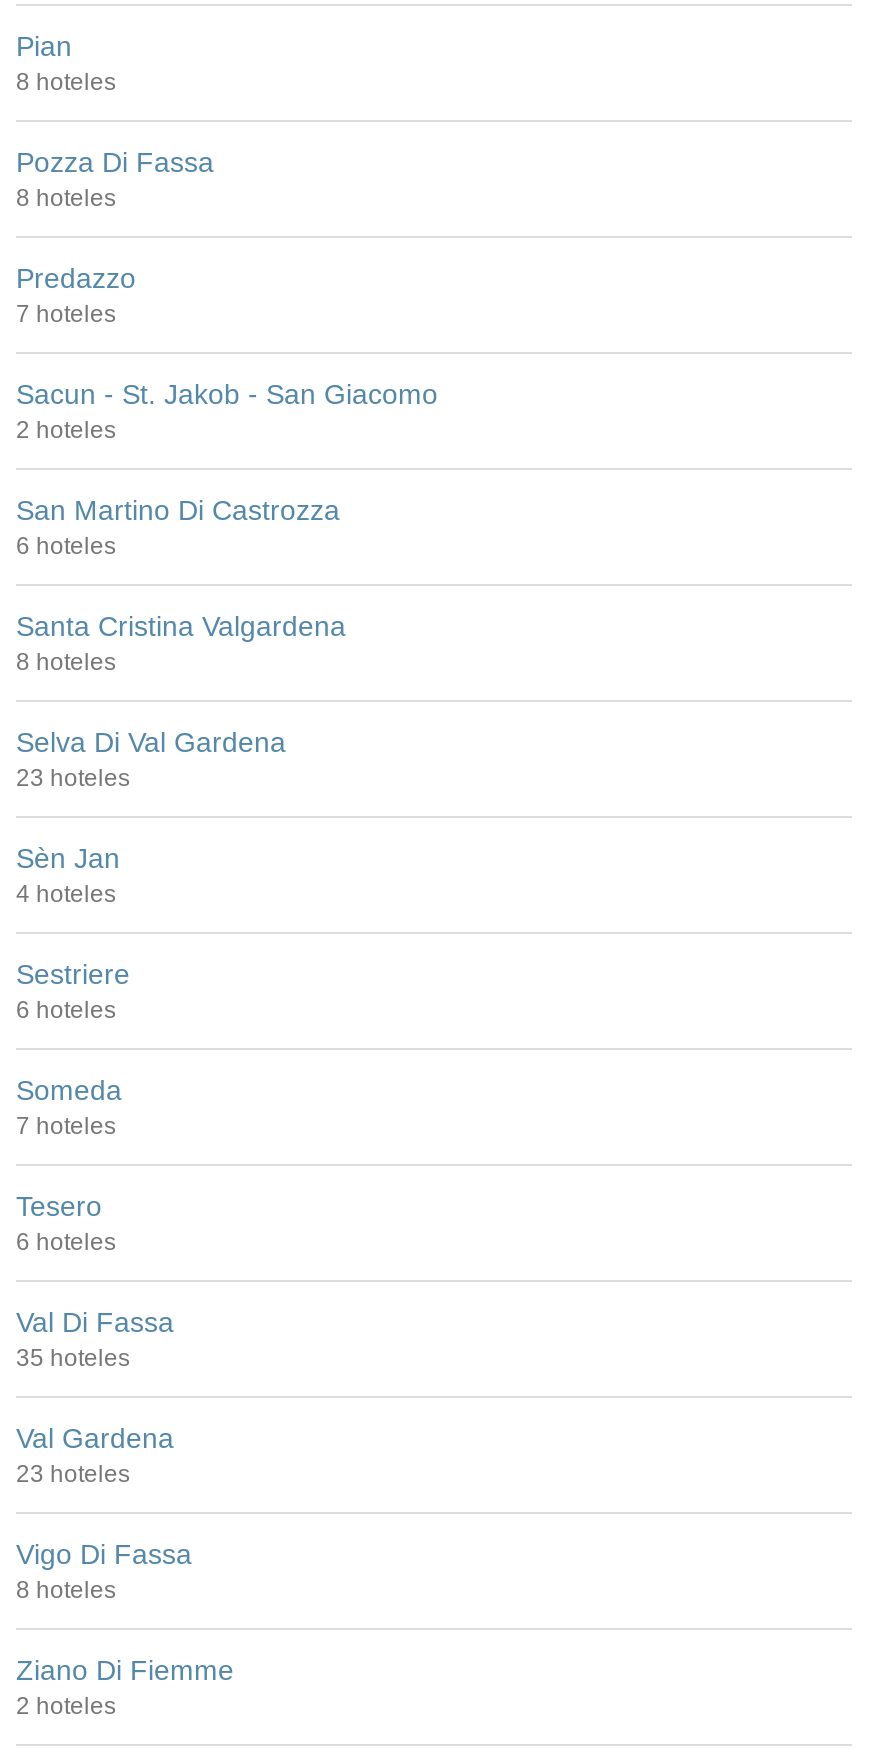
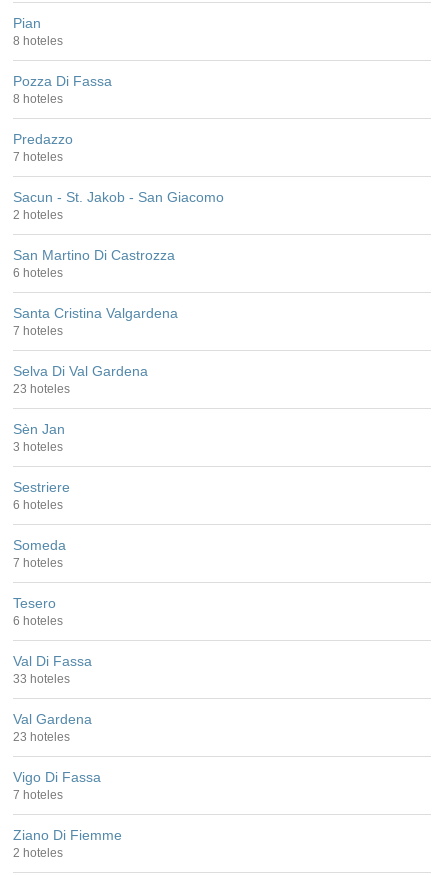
[16,647,116,675] 8 hoteles -> [13,324,63,338] 7 hoteles
[16,879,116,907] 4 hoteles -> [13,440,63,454] 3 hoteles
[16,1343,130,1371] 35 hoteles -> [13,672,70,686] 33 hoteles
[16,1575,116,1603] 8 hoteles -> [13,788,63,802] 7 hoteles

